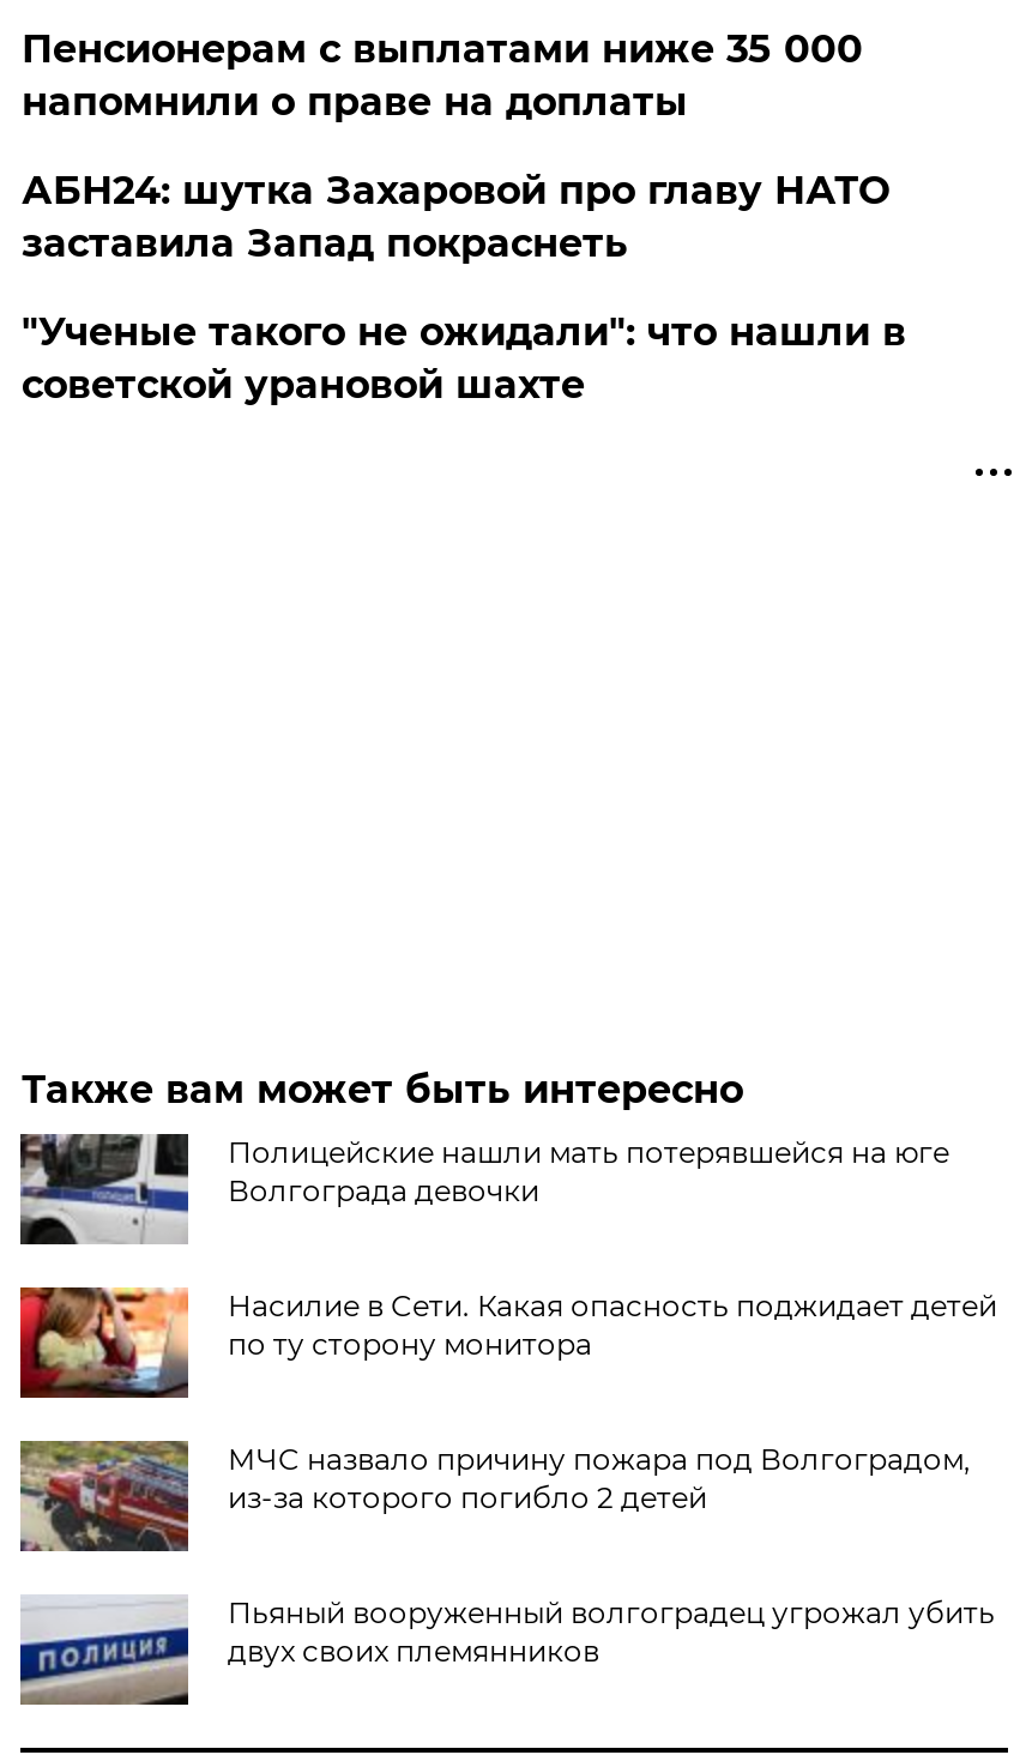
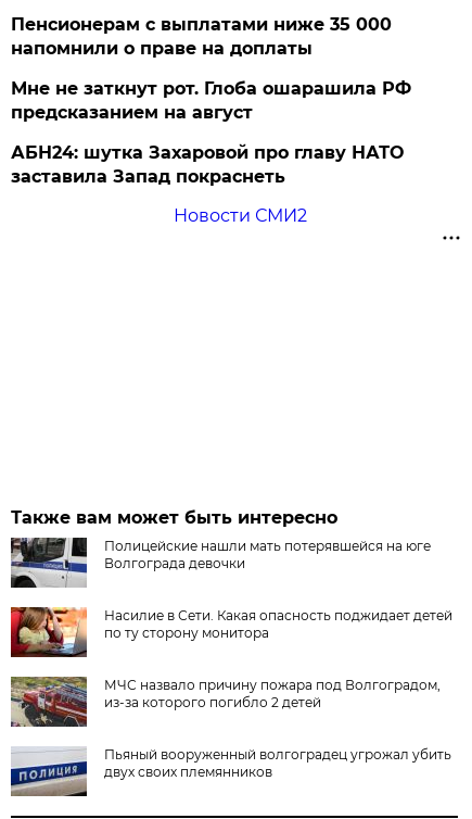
none -> [11,78,412,123] Мне не заткнут рот. Глоба ошарашила РФ | предсказанием на август
moved [21,168,889,266] -> [11,142,404,187]: АБН24: шутка Захаровой про главу НАТО | заставила Запад покраснеть
[21,309,906,407] "Ученые такого не ожидали": что нашли в | советской урановой шахте -> [173,205,307,226] Новости СМИ2

